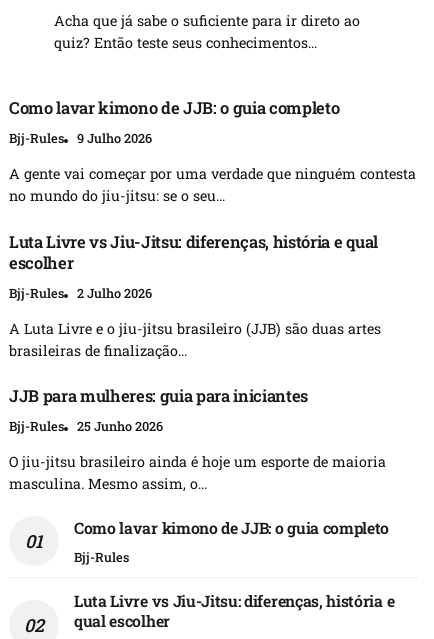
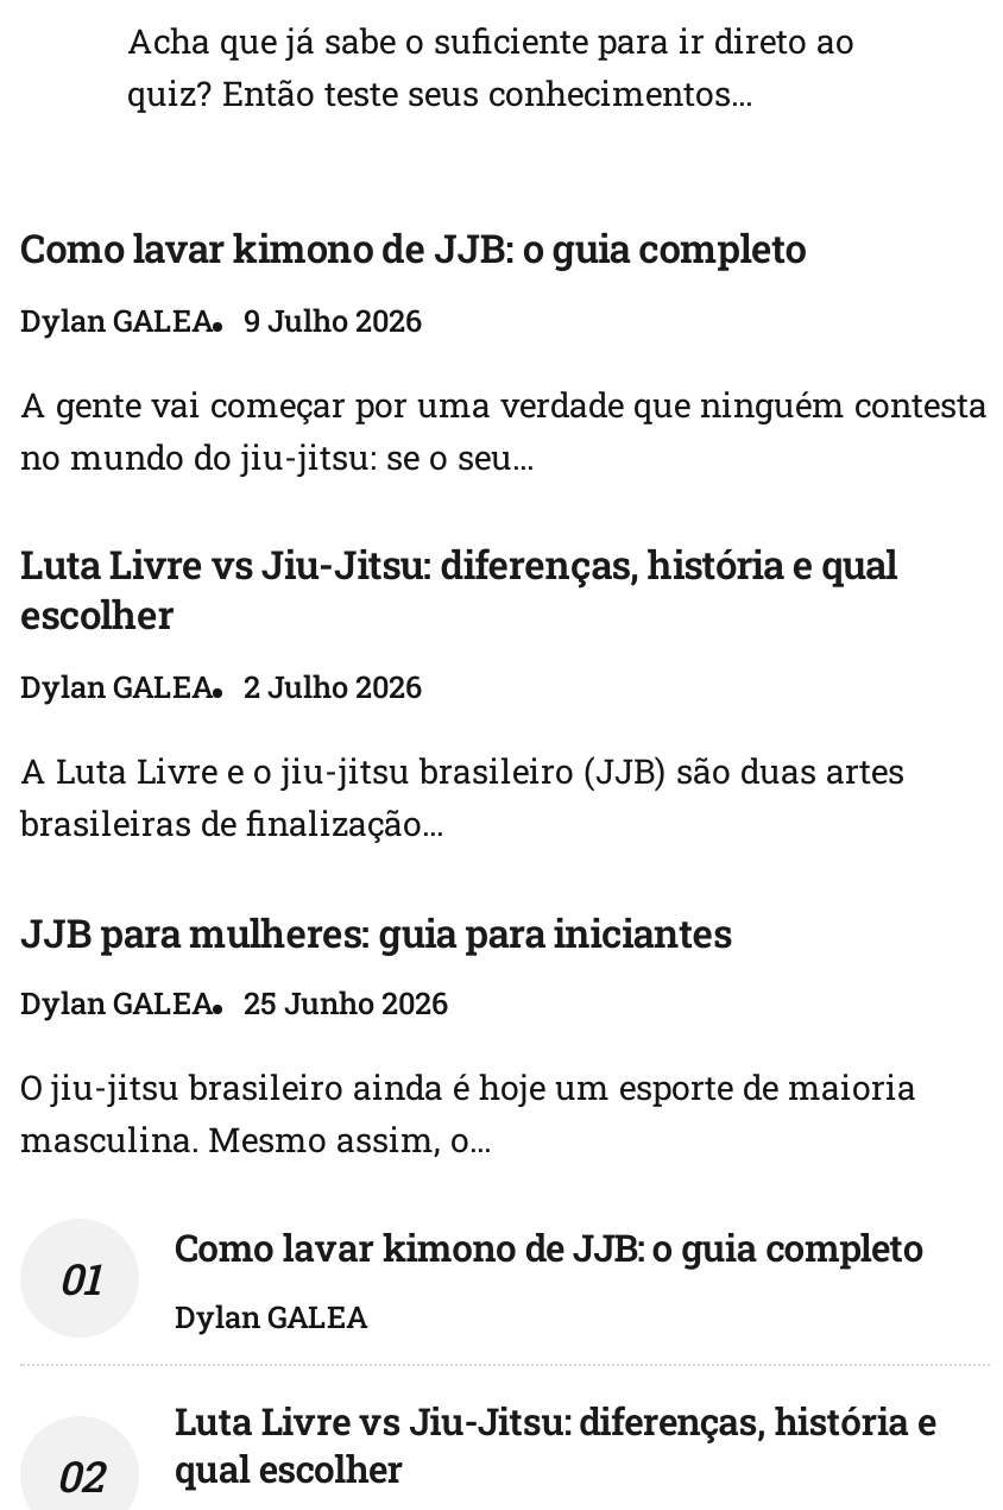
[9,130,64,146] Bjj-Rules -> [20,301,213,339] Dylan GALEA
[9,285,64,301] Bjj-Rules -> [20,667,213,705] Dylan GALEA
[9,418,64,434] Bjj-Rules -> [20,984,213,1022] Dylan GALEA
[74,549,129,565] Bjj-Rules -> [175,1297,367,1335] Dylan GALEA

